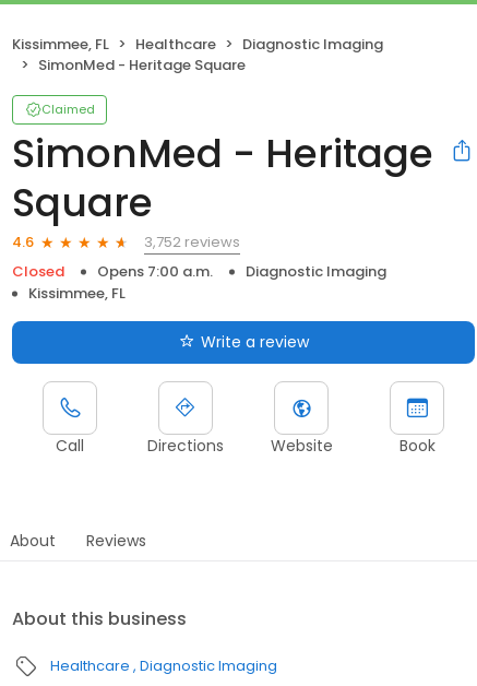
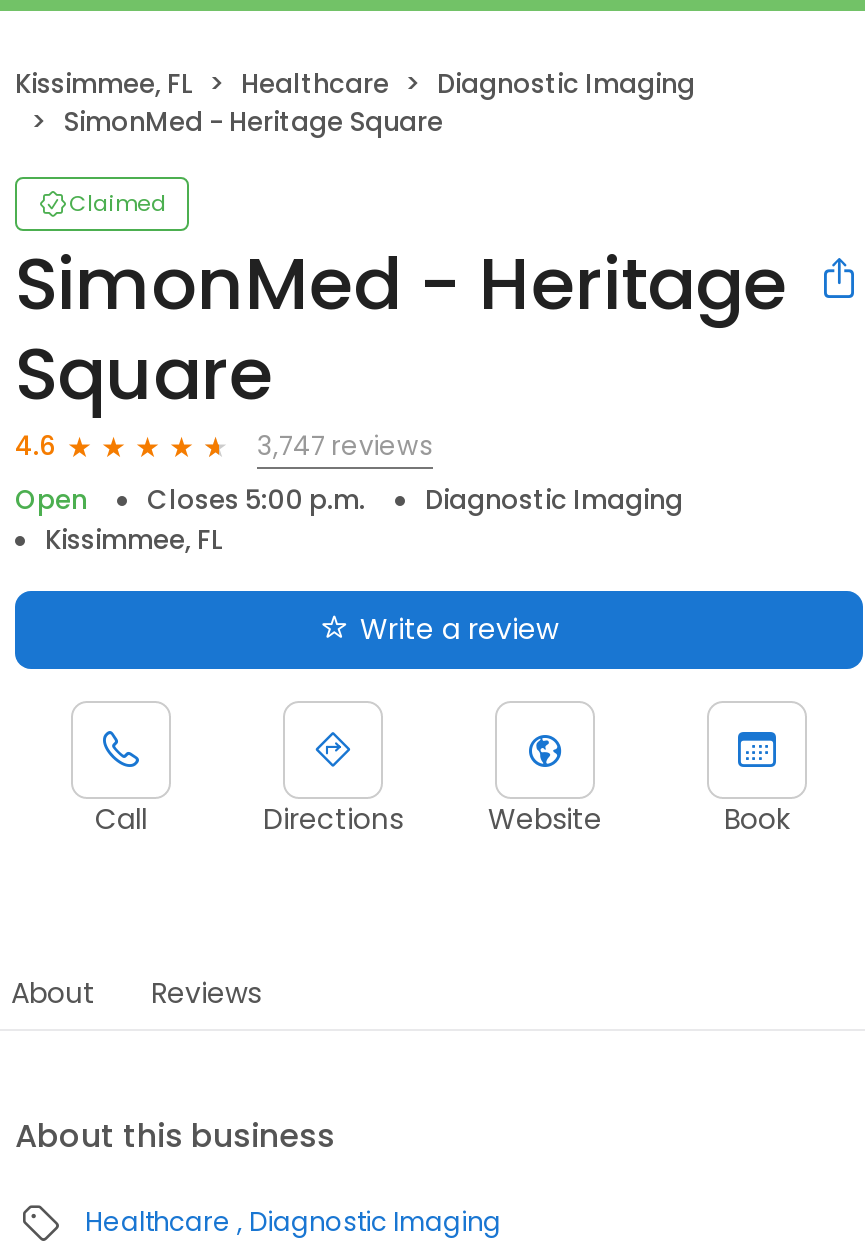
[12,231,240,282] 3,752 reviews | Closed | Opens 7:00 a.m. -> [15,427,433,519] 3,747 reviews | Open | Closes 5:00 p.m.

